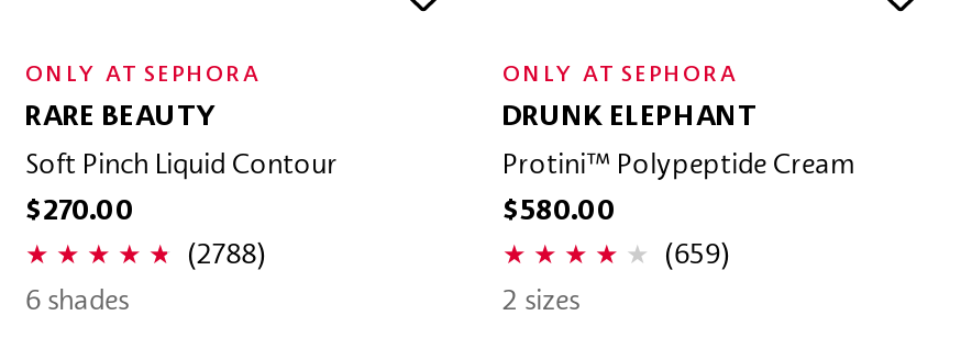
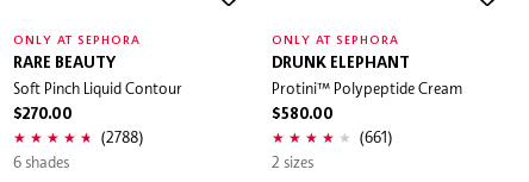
[663,235,731,270] (659) -> [359,127,393,146] (661)

